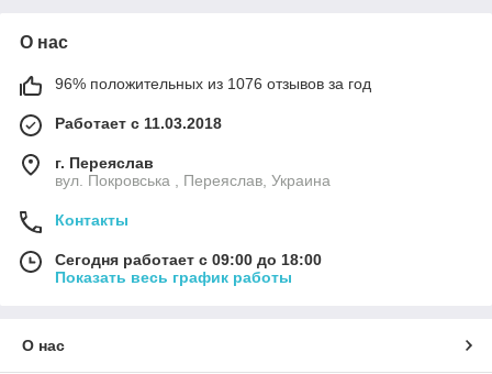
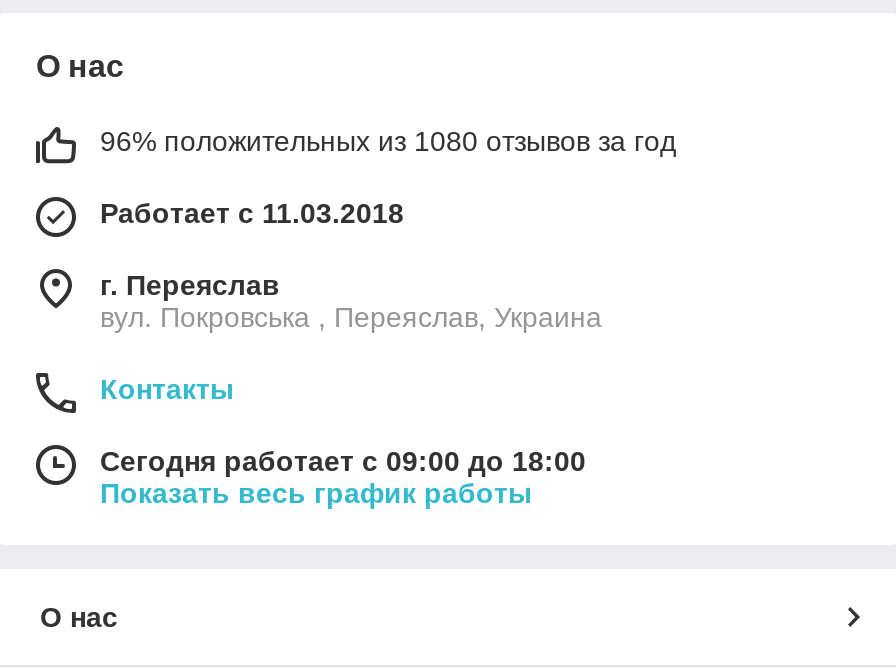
[55,75,371,92] 96% положительных из 1076 отзывов за год -> [100,125,676,157] 96% положительных из 1080 отзывов за год

